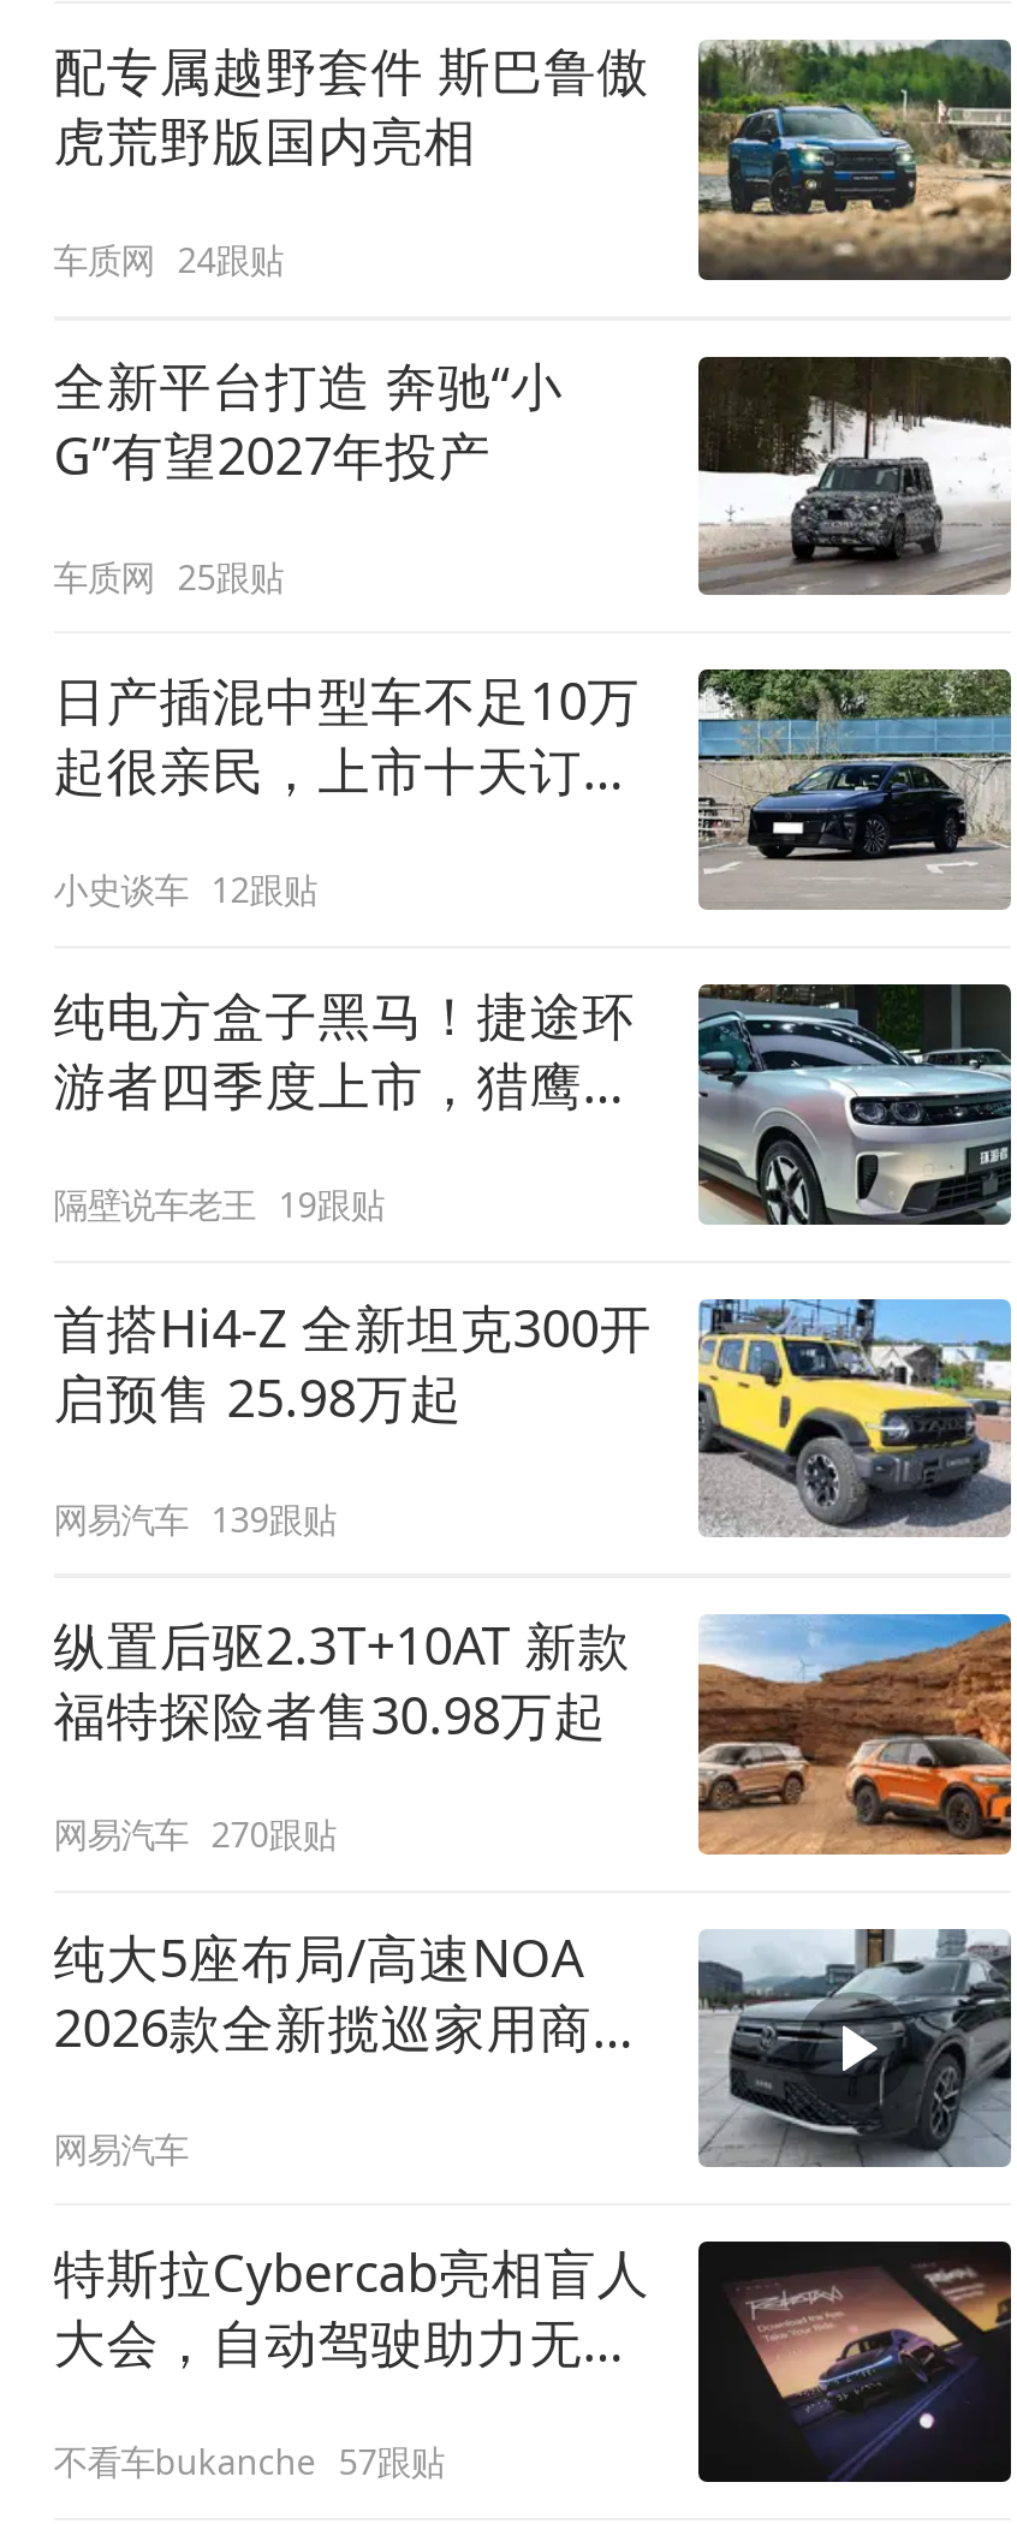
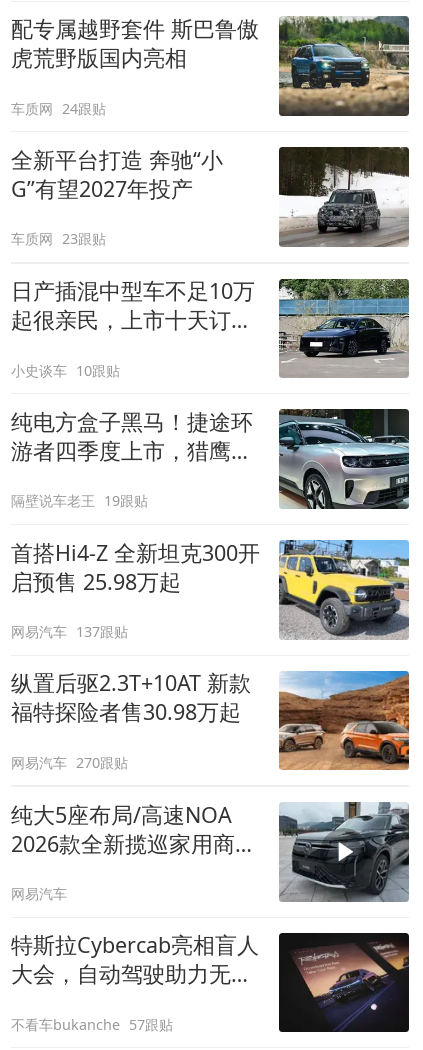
[53,553,283,599] 车质网 25跟贴 -> [11,229,106,248] 车质网 23跟贴
[53,867,317,913] 小史谈车 12跟贴 -> [11,361,120,380] 小史谈车 10跟贴
[53,1495,336,1541] 网易汽车 139跟贴 -> [11,622,128,641] 网易汽车 137跟贴

